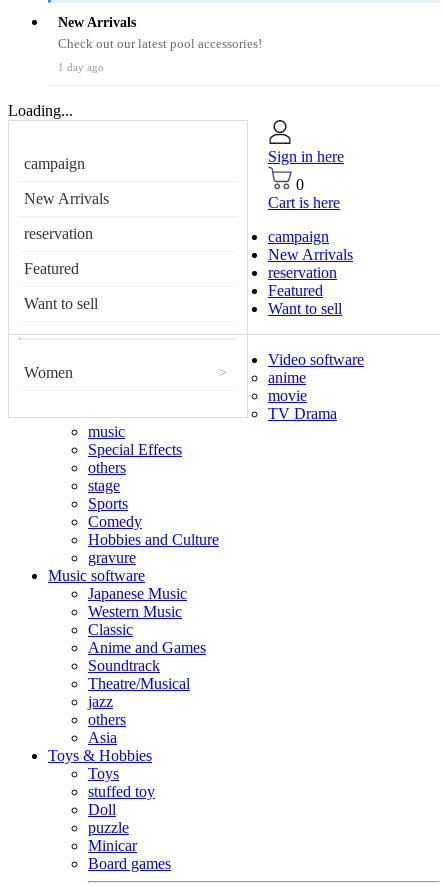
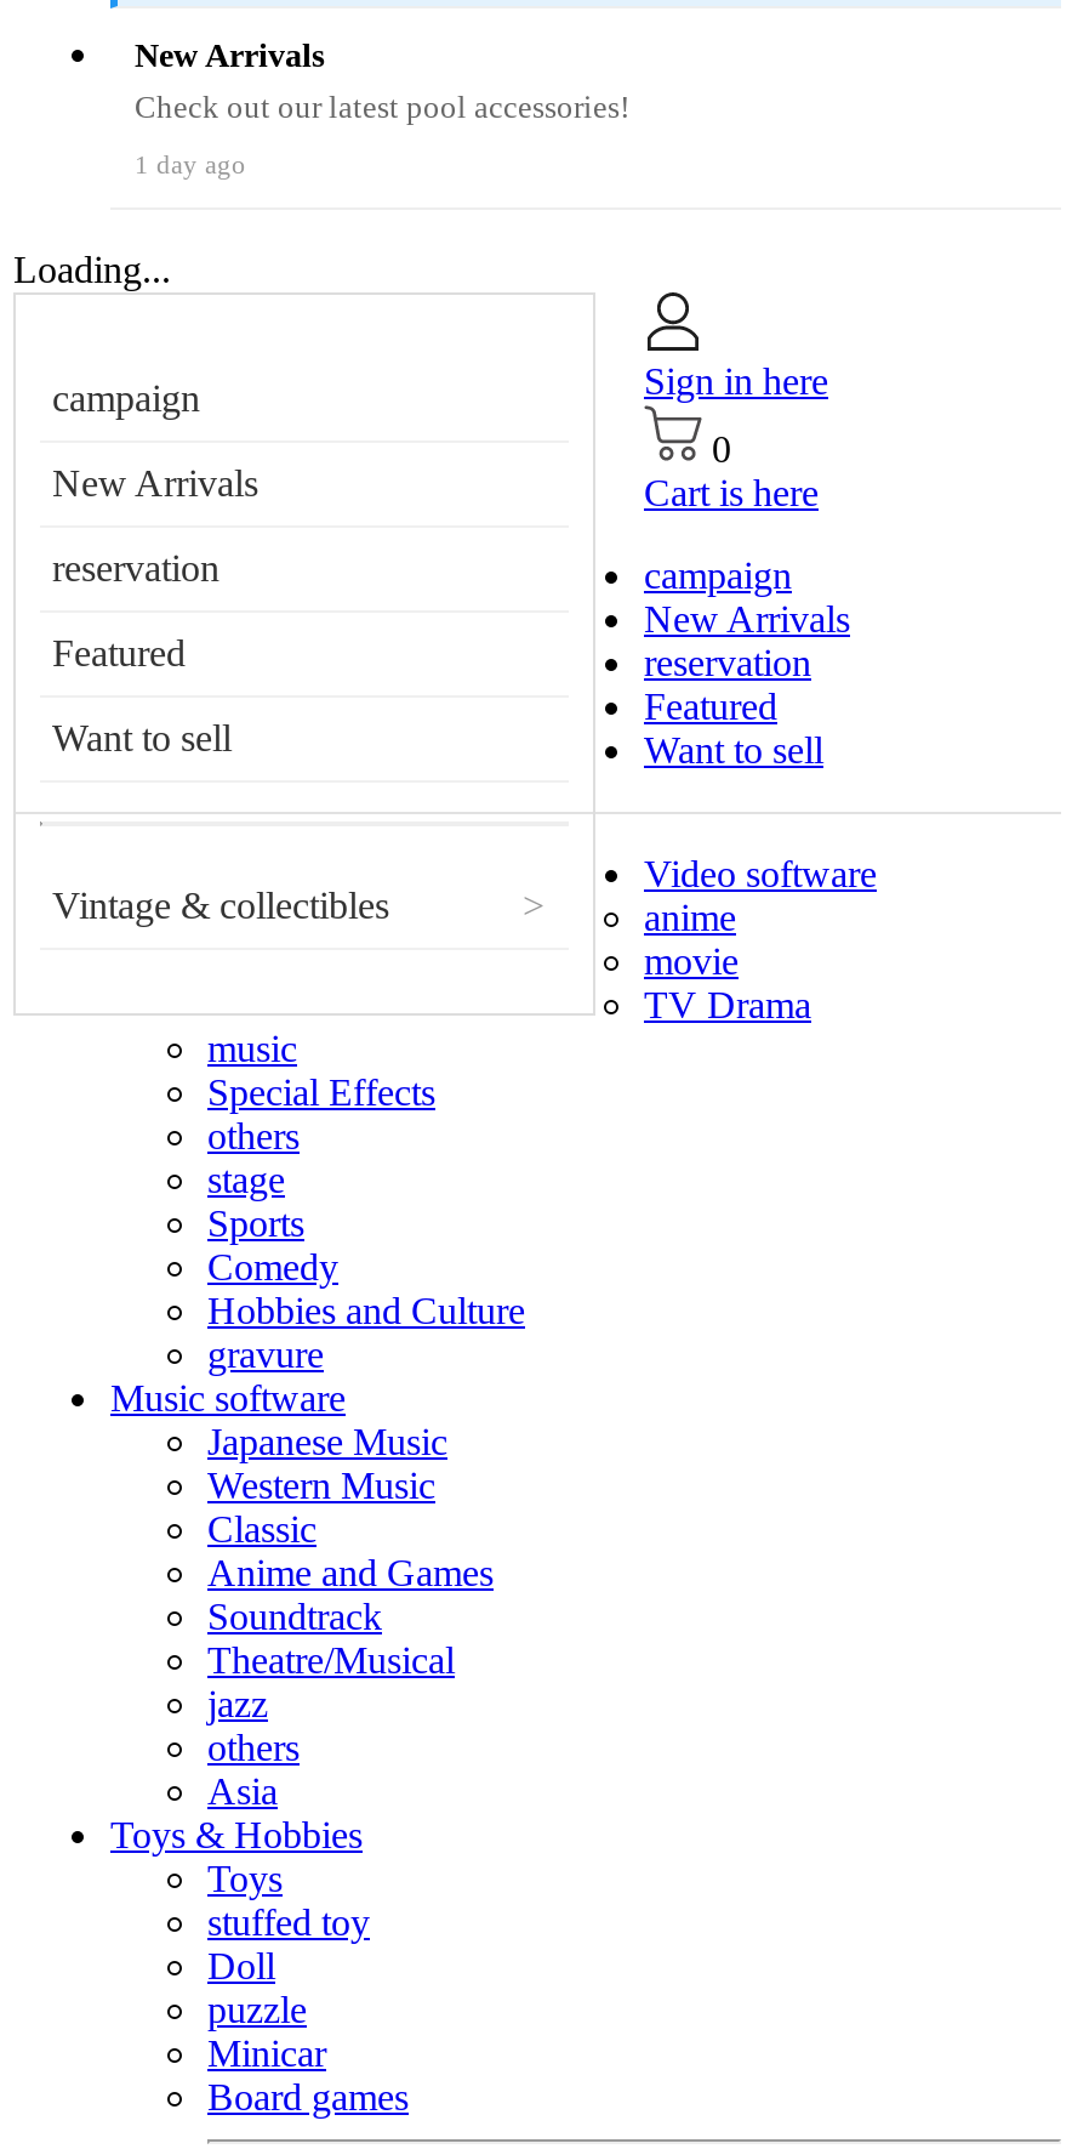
[24,364,73,381] Women -> [52,885,389,926] Vintage & collectibles

